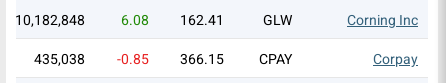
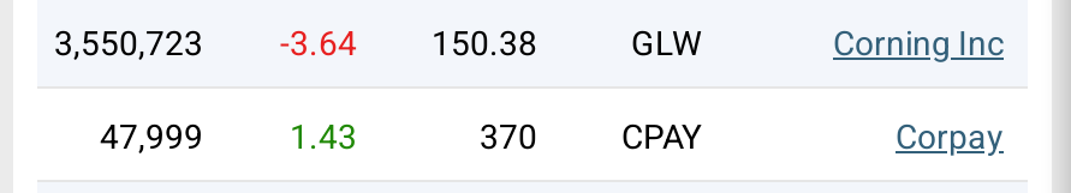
[15,10,85,31] 10,182,848 -> [54,20,203,70] 3,550,723
[121,10,149,31] 6.08 -> [280,20,357,70] -3.64
[180,10,224,31] 162.41 -> [432,20,537,70] 150.38
[34,49,85,70] 435,038 -> [100,113,203,164] 47,999
[117,49,149,70] -0.85 -> [290,113,357,164] 1.43
[180,49,224,70] 366.15 -> [480,113,537,164] 370

